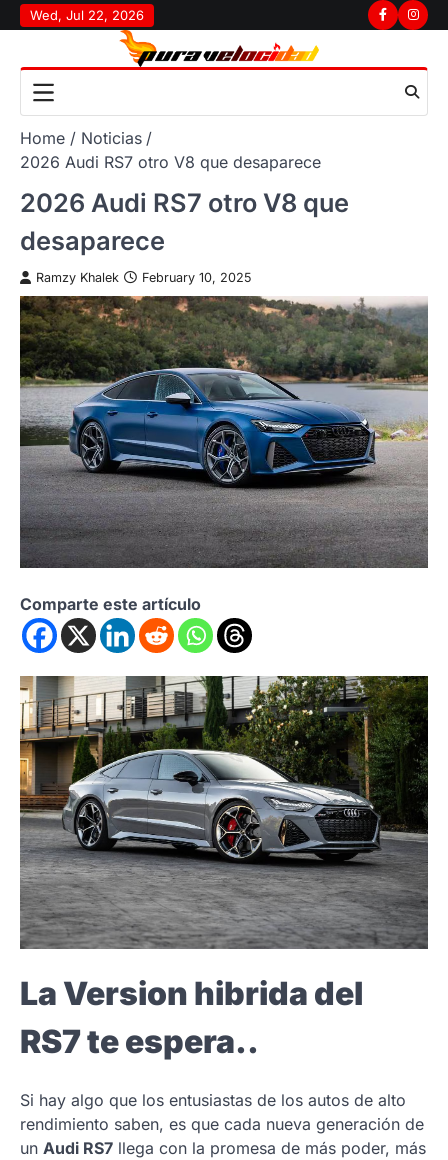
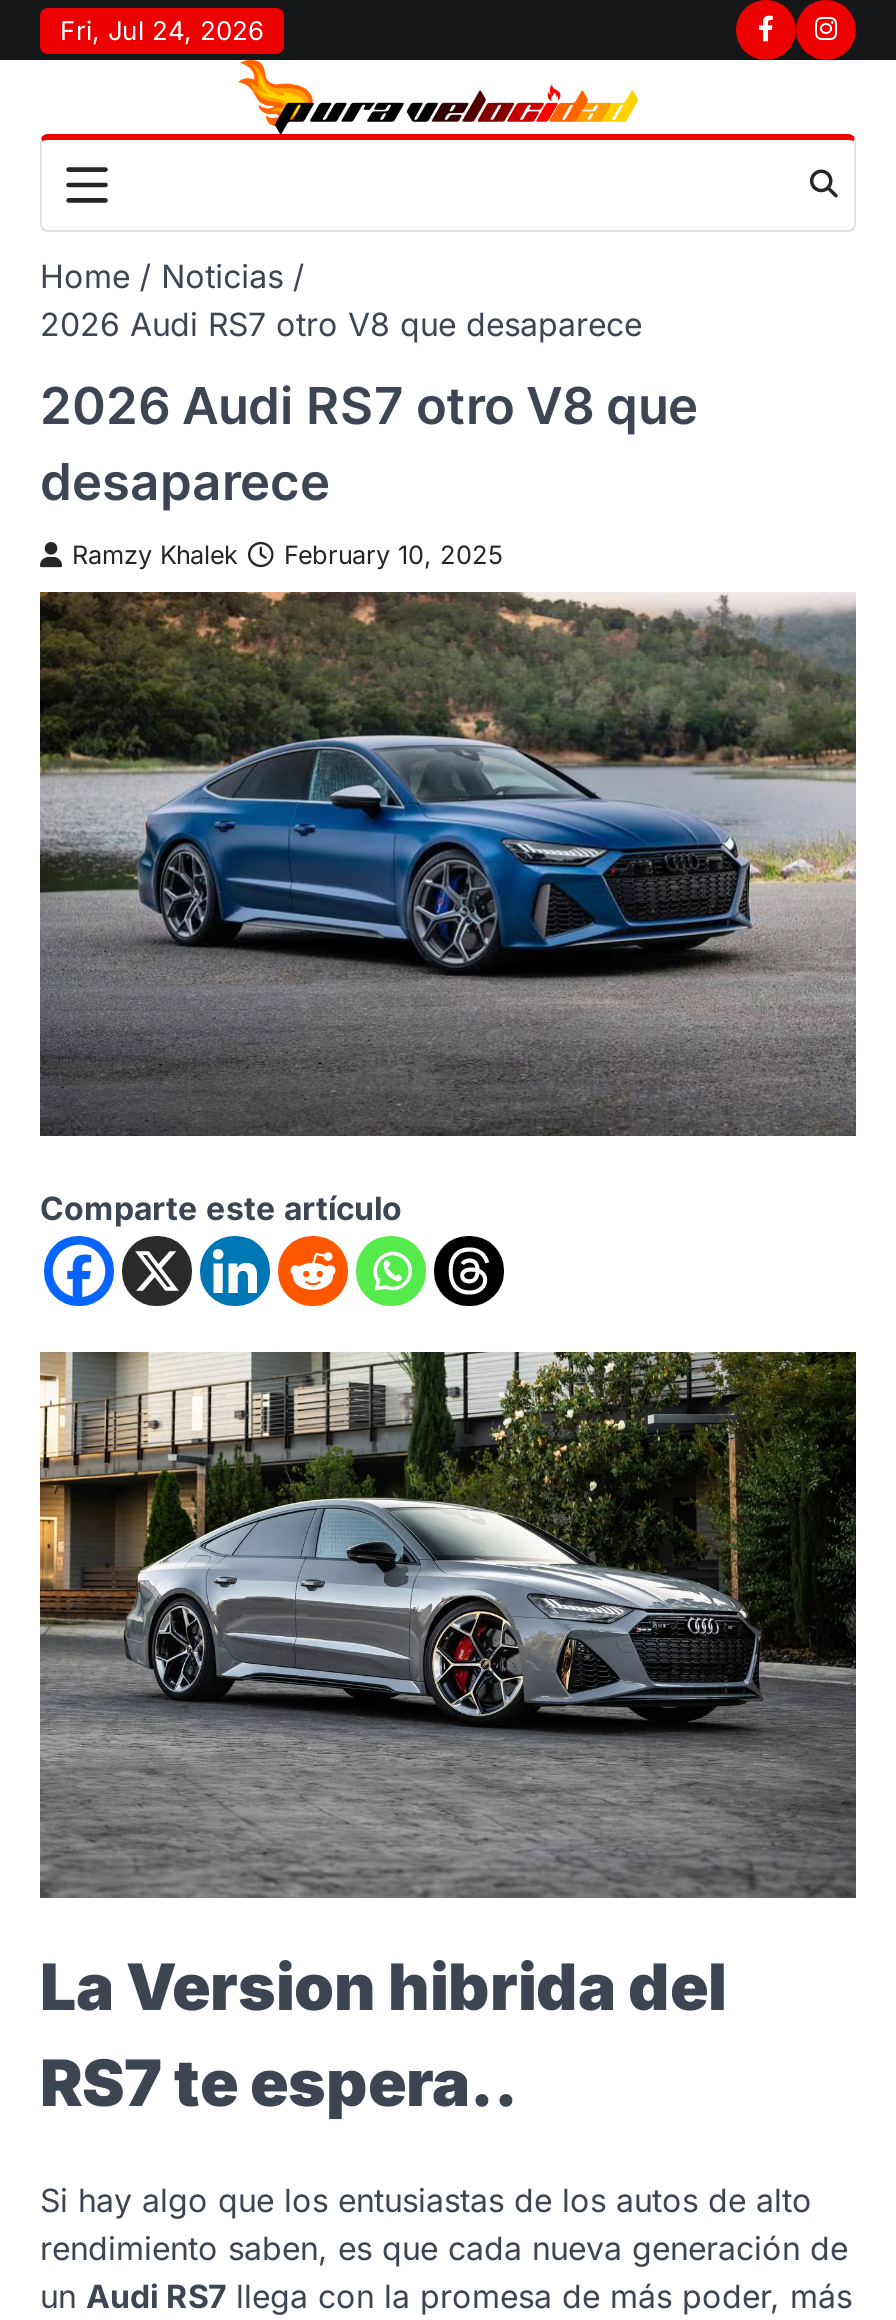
[30,6,144,22] Wed, Jul 22, 2026 -> [60,13,264,45] Fri, Jul 24, 2026

